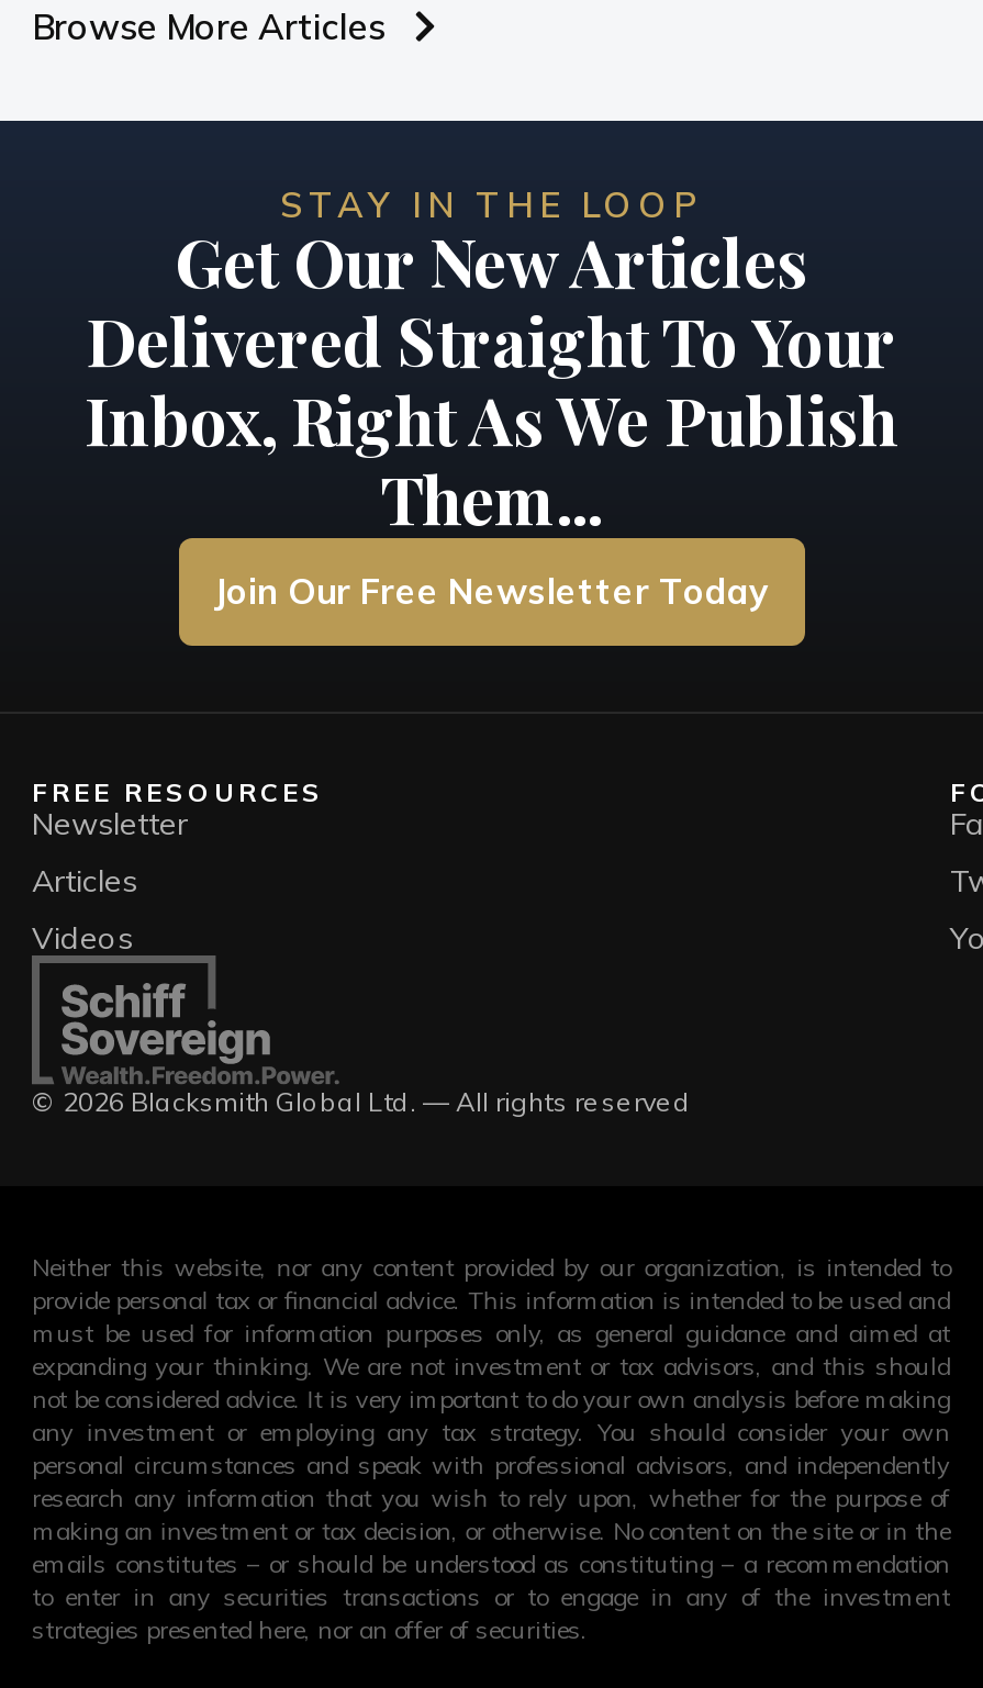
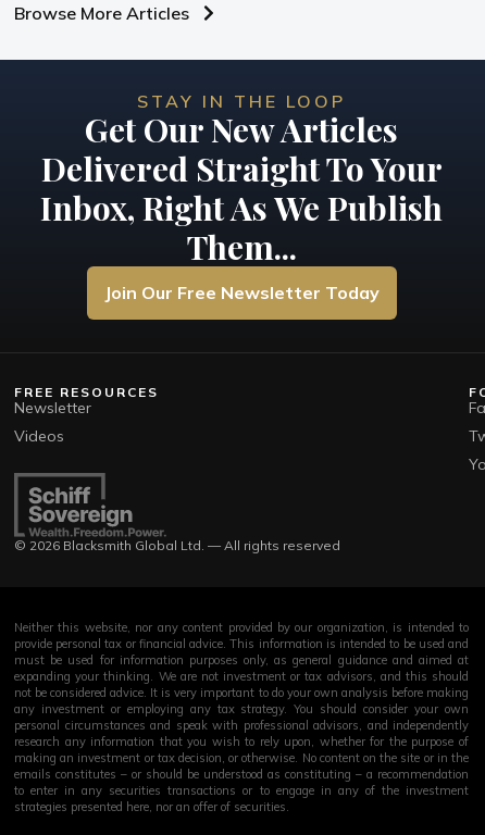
[32,861,137,900] Articles -> none
moved [32,918,133,957] -> [14,426,64,446]: Videos

